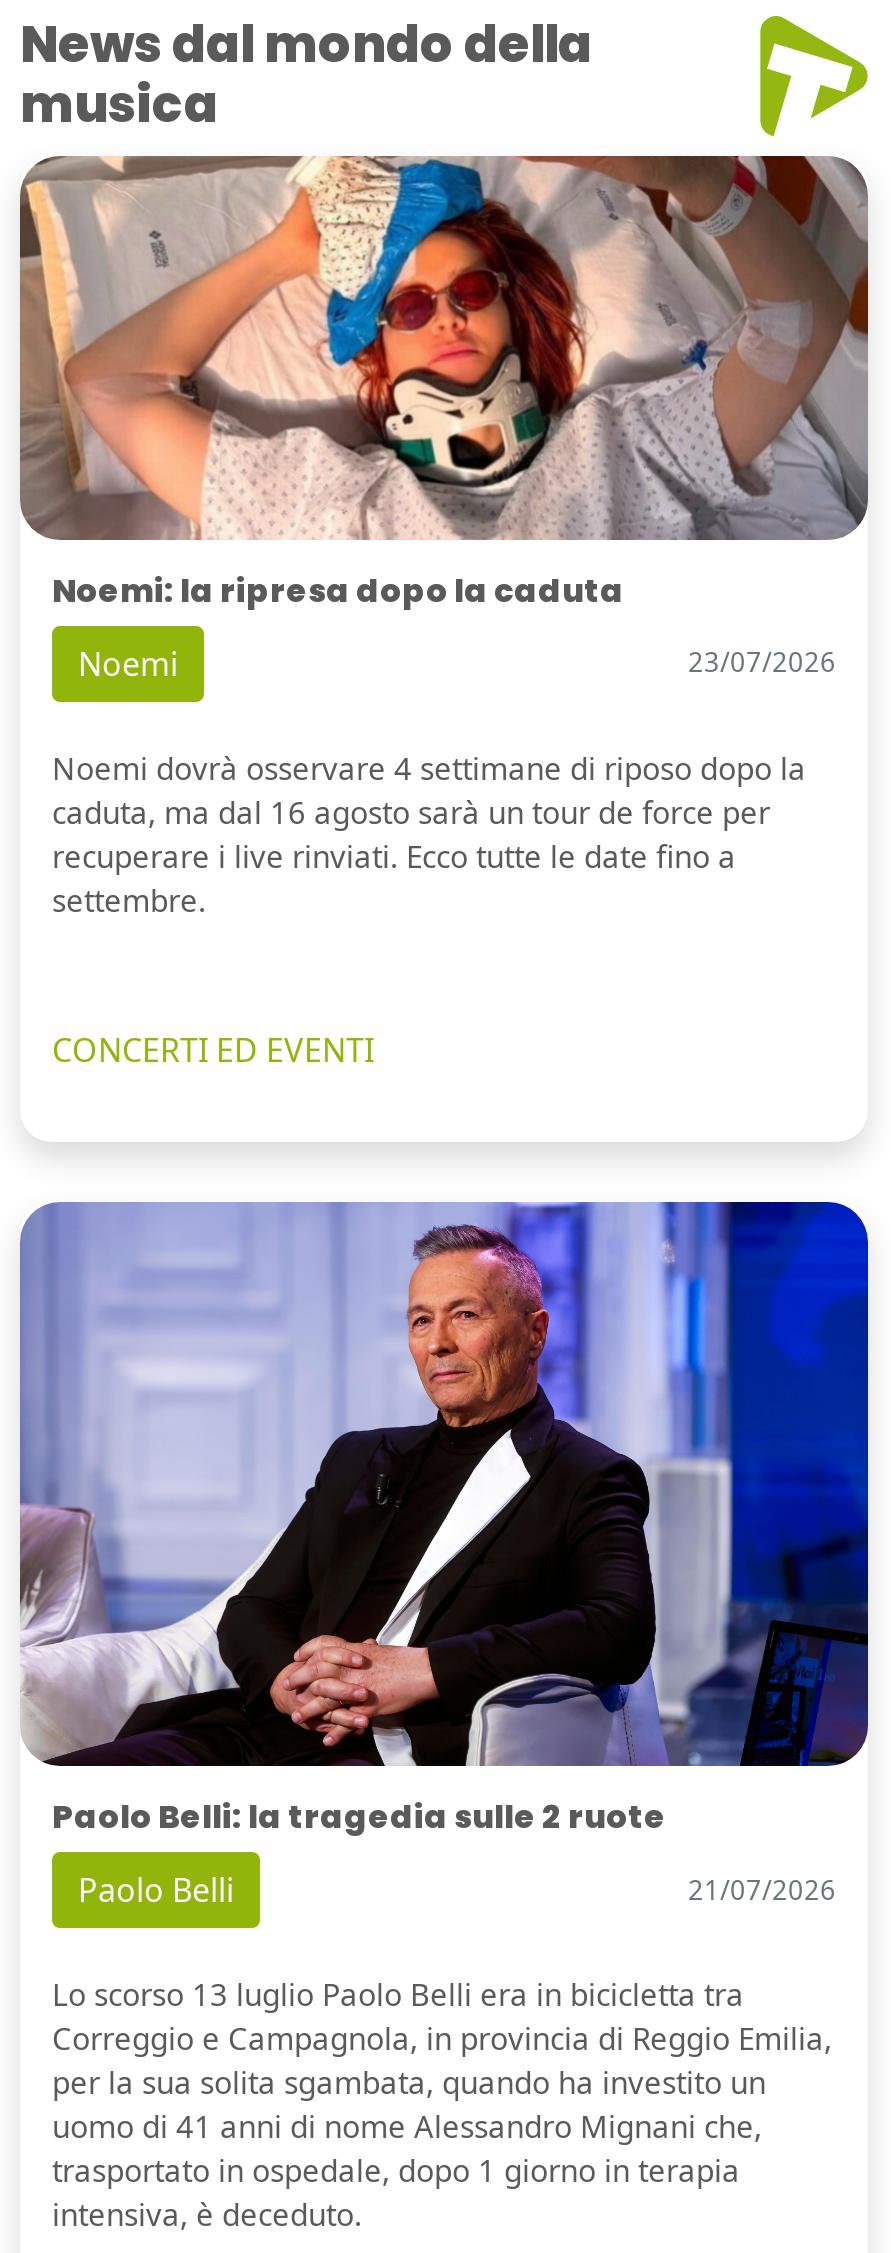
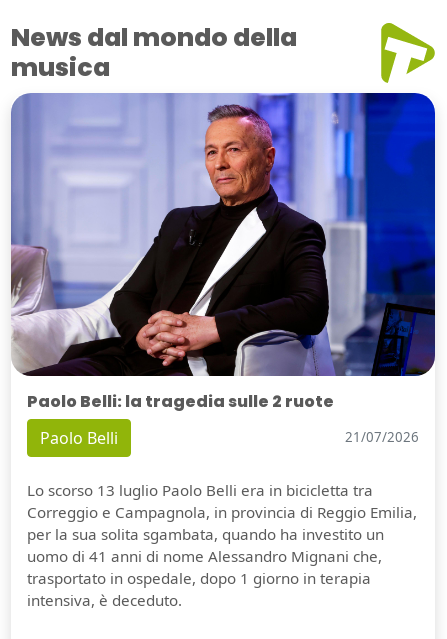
[18,154,870,1071] [image] | Noemi: la ripresa dopo la caduta | Noemi | 23/07/2026 | Noemi dovrà osservare 4 settimane di riposo dopo la | caduta, ma dal 16 agosto sarà un tour de force per | recuperare i live rinviati. Ecco tutte le date fino a | settembre. | CONCERTI ED EVENTI -> none

